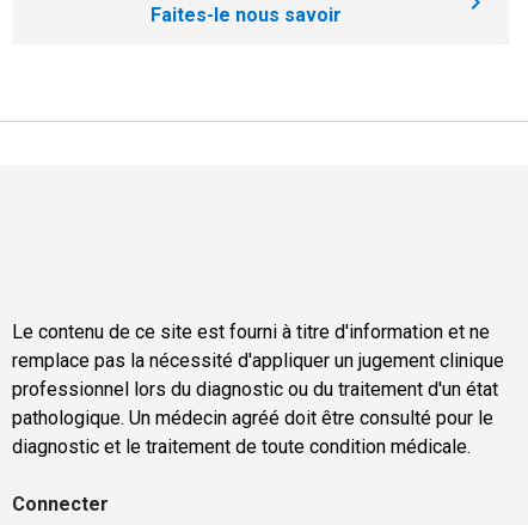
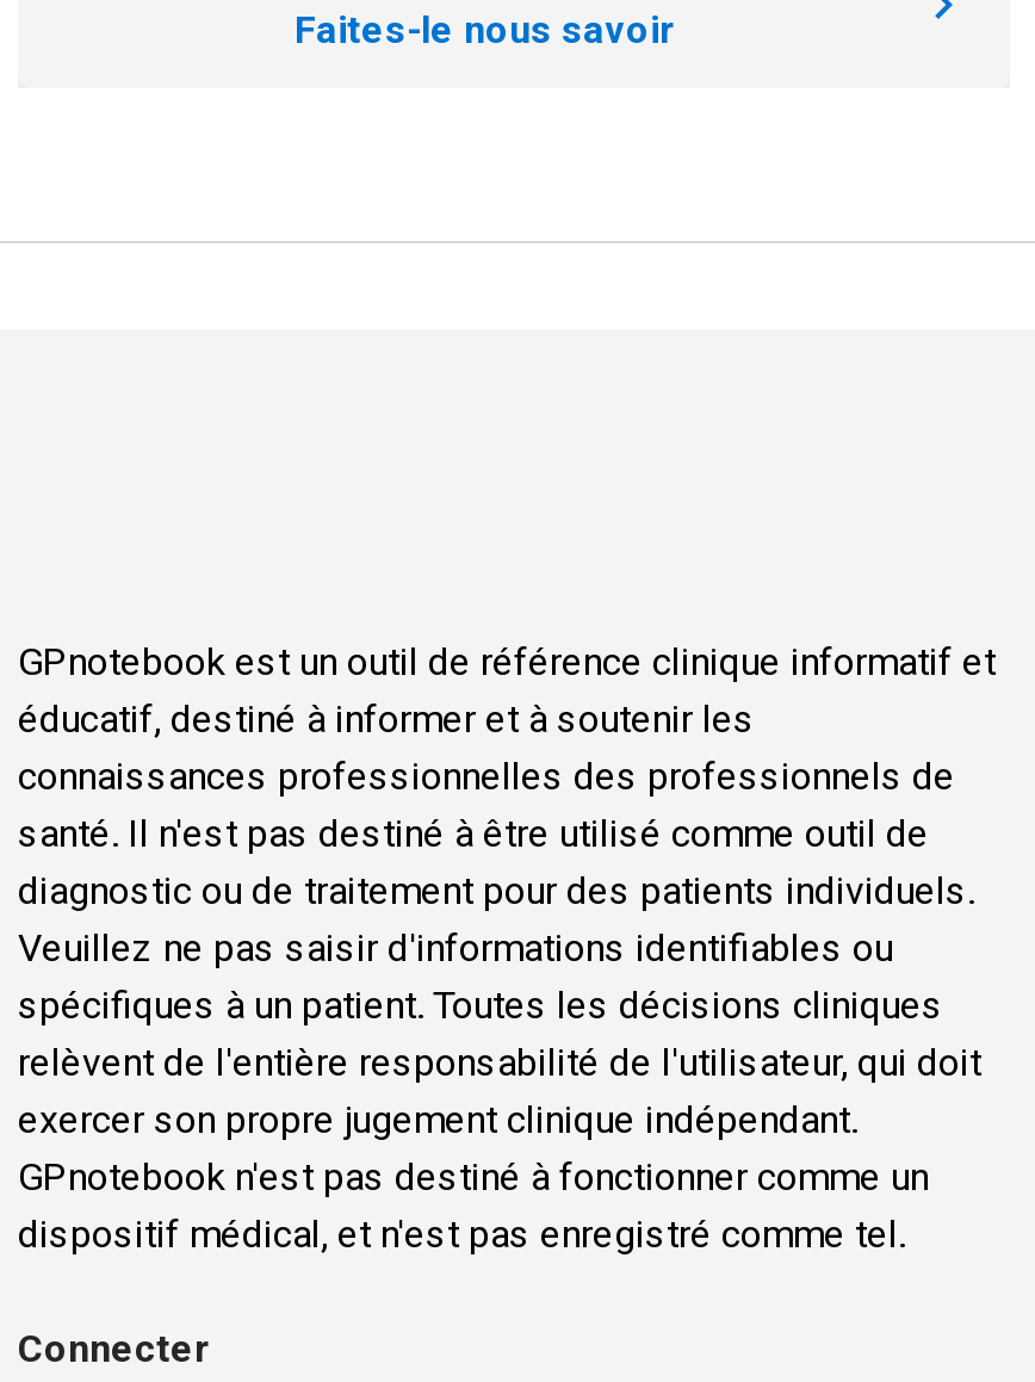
[12,321,504,458] Le contenu de ce site est fourni à titre d'information et ne | remplace pas la nécessité d'appliquer un jugement clinique | professionnel lors du diagnostic ou du traitement d'un état | pathologique. Un médecin agréé doit être consulté pour le | diagnostic et le traitement de toute condition médicale. -> [18,639,996,1257] GPnotebook est un outil de référence clinique informatif et | éducatif, destiné à informer et à soutenir les | connaissances professionnelles des professionnels de | santé. Il n'est pas destiné à être utilisé comme outil de | diagnostic ou de traitement pour des patients individuels. | Veuillez ne pas saisir d'informations identifiables ou | spécifiques à un patient. Toutes les décisions cliniques | relèvent de l'entière responsabilité de l'utilisateur, qui doit | exercer son propre jugement clinique indépendant. | GPnotebook n'est pas destiné à fonctionner comme un | dispositif médical, et n'est pas enregistré comme tel.

